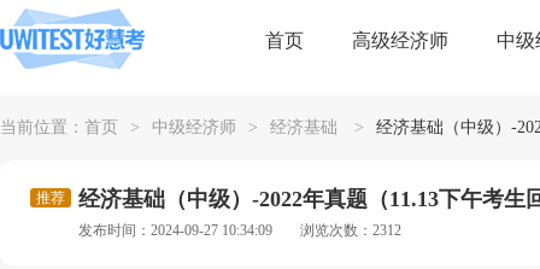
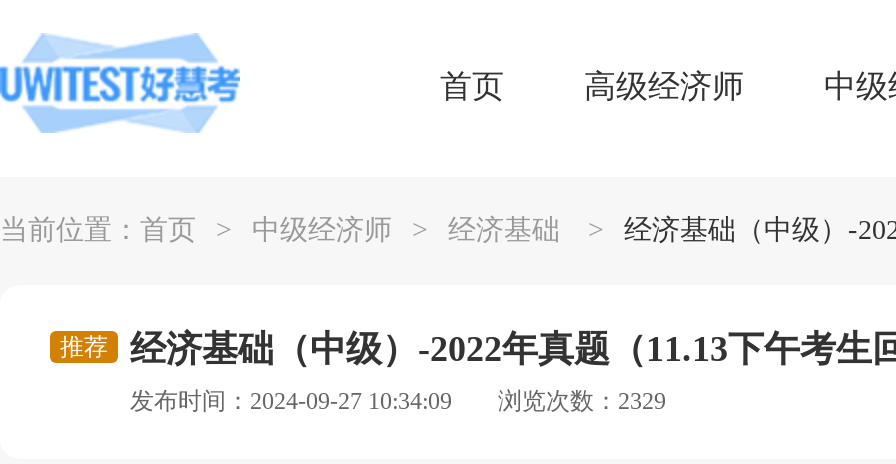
[78,222,401,239] 发布时间：2024-09-27 10:34:09 浏览次数：2312 -> [130,387,666,415] 发布时间：2024-09-27 10:34:09 浏览次数：2329

